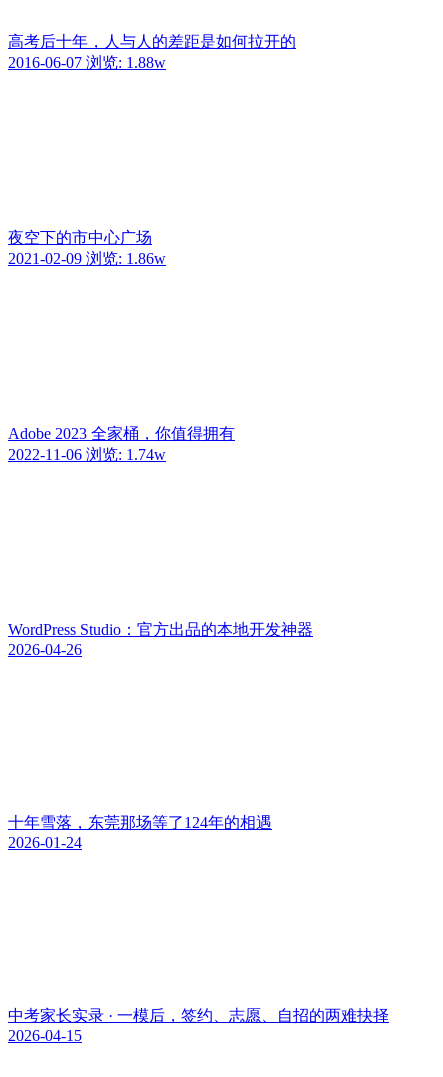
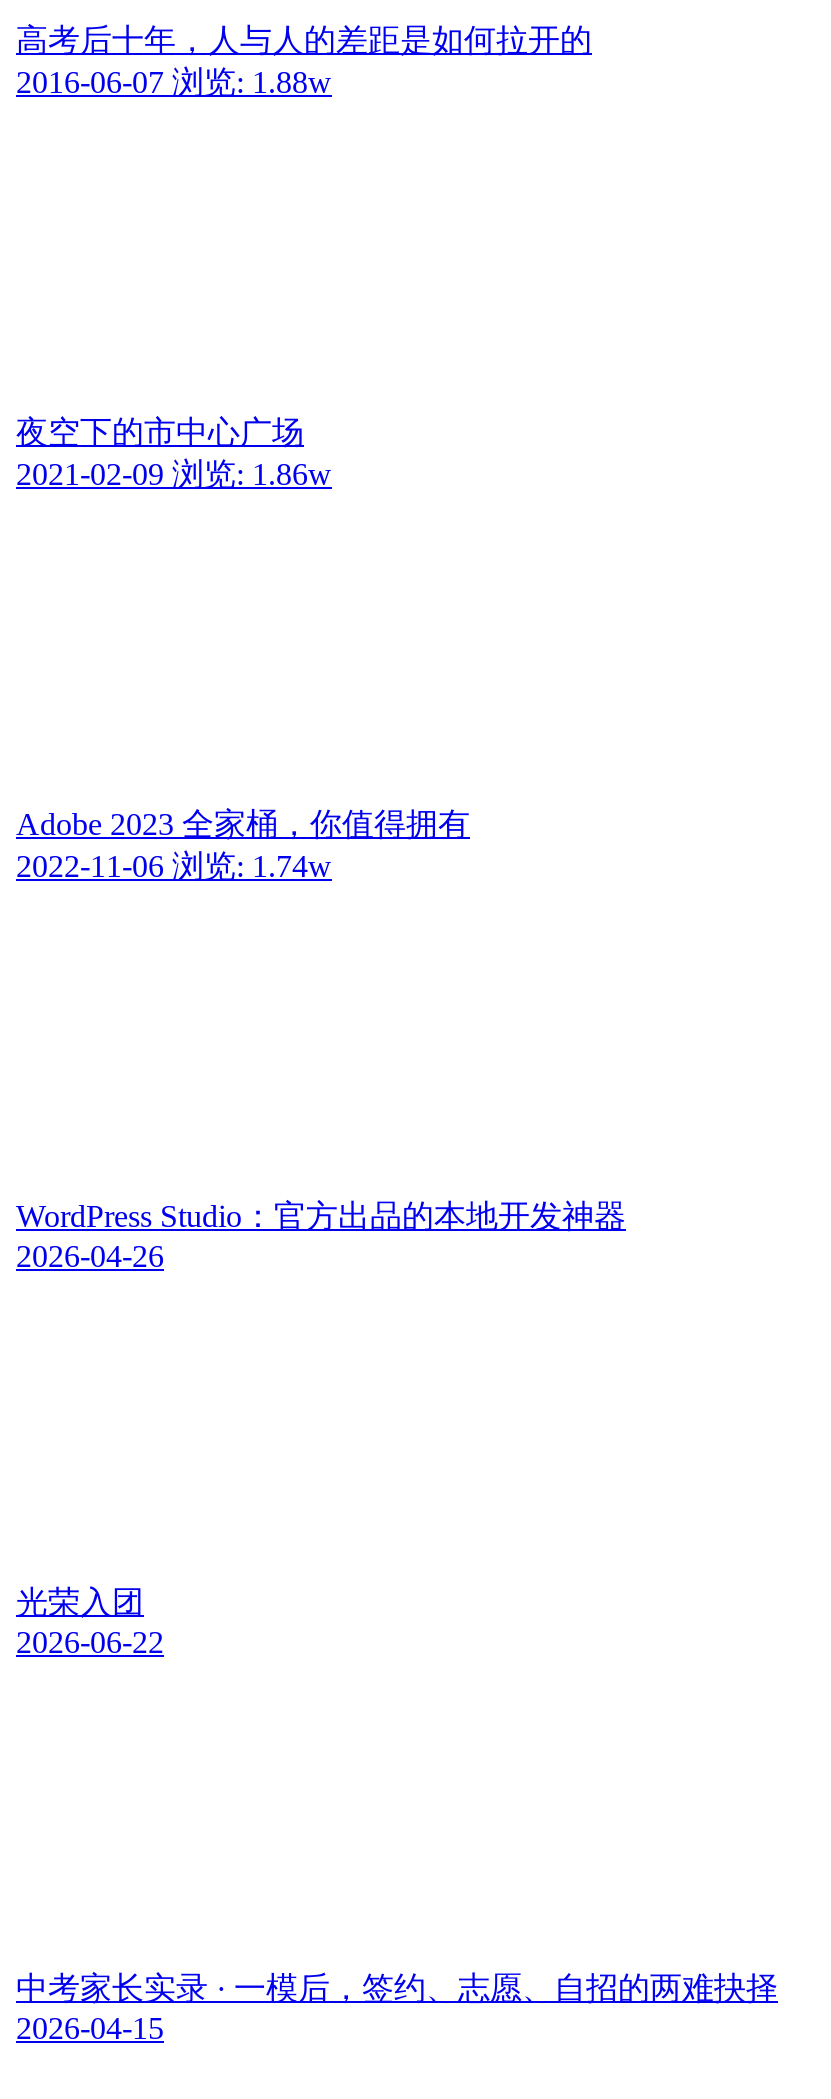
[8,814,272,851] 十年雪落，东莞那场等了124年的相遇 | 2026-01-24 -> [16,1586,164,1660] 光荣入团 | 2026-06-22

